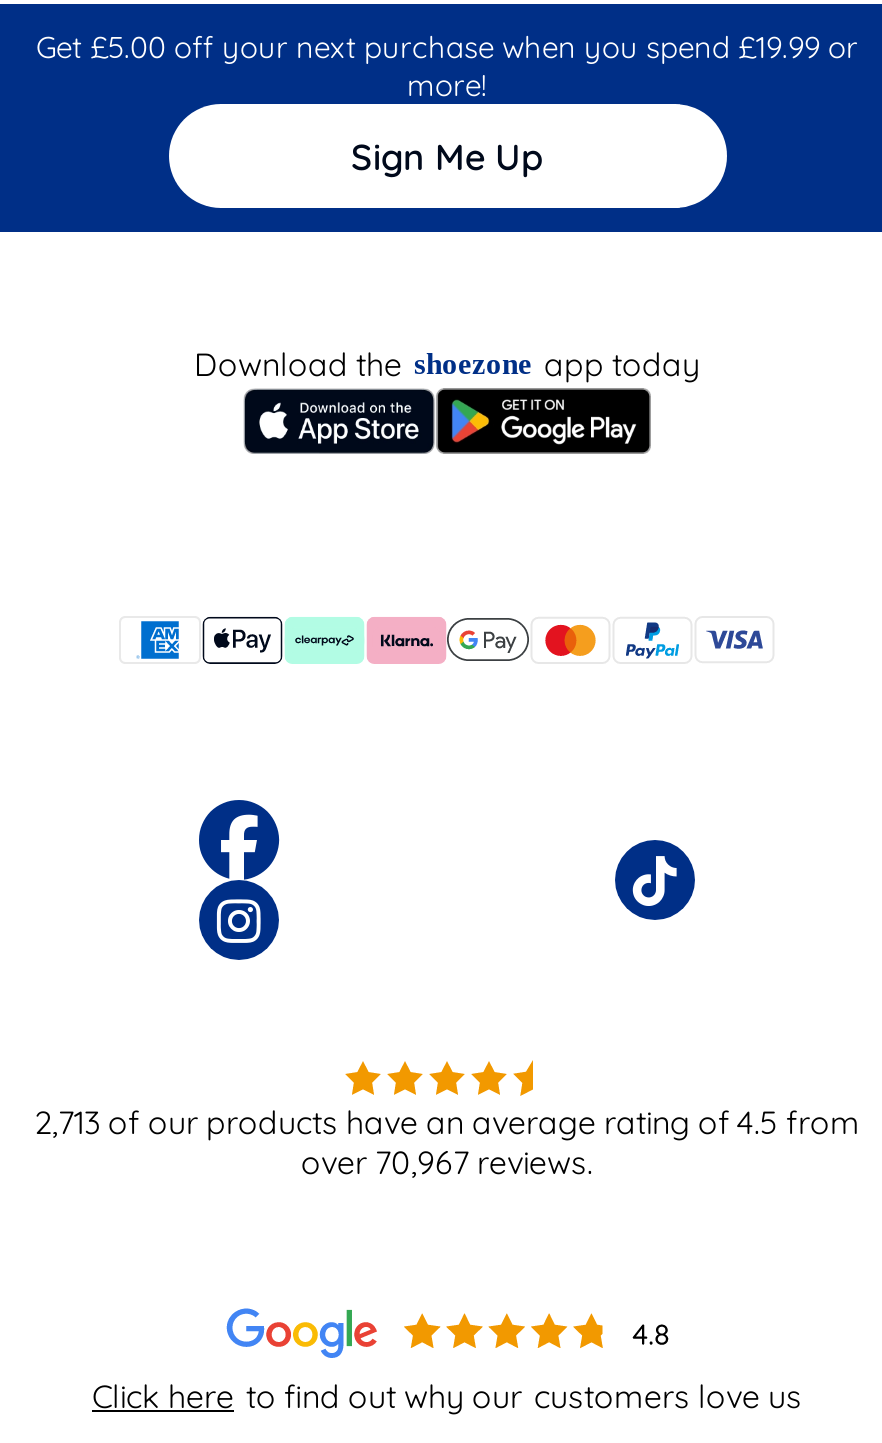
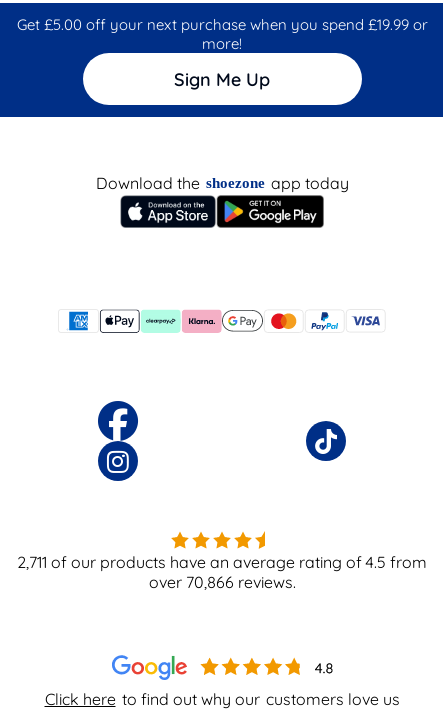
[34,1101,860,1141] 2,713 of our products have an average rating of 4.5 from -> [17,551,427,571] 2,711 of our products have an average rating of 4.5 from
[301,1141,593,1181] over 70,967 reviews. -> [148,571,295,591] over 70,866 reviews.

